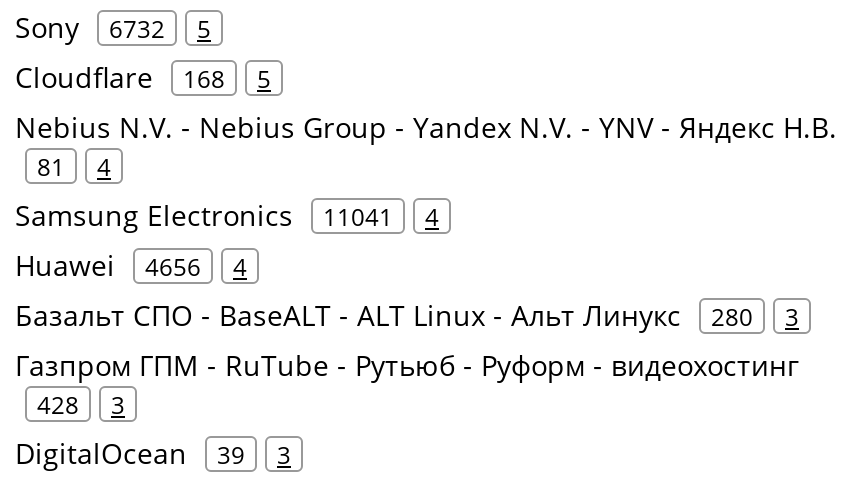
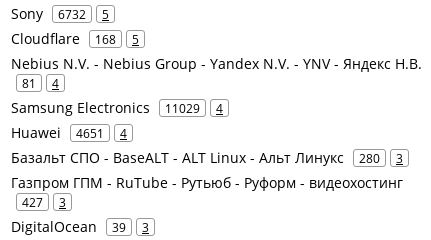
[15,196,439,234] Samsung Electronics 11041 4 -> [11,98,223,117] Samsung Electronics 11029 4
[15,246,247,284] Huawei 4656 4 -> [11,123,127,142] Huawei 4651 4
[37,388,125,420] 428 3 -> [22,194,66,210] 427 3

